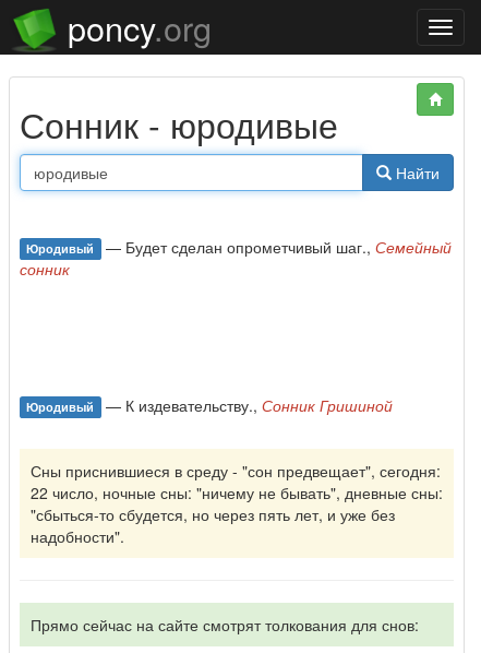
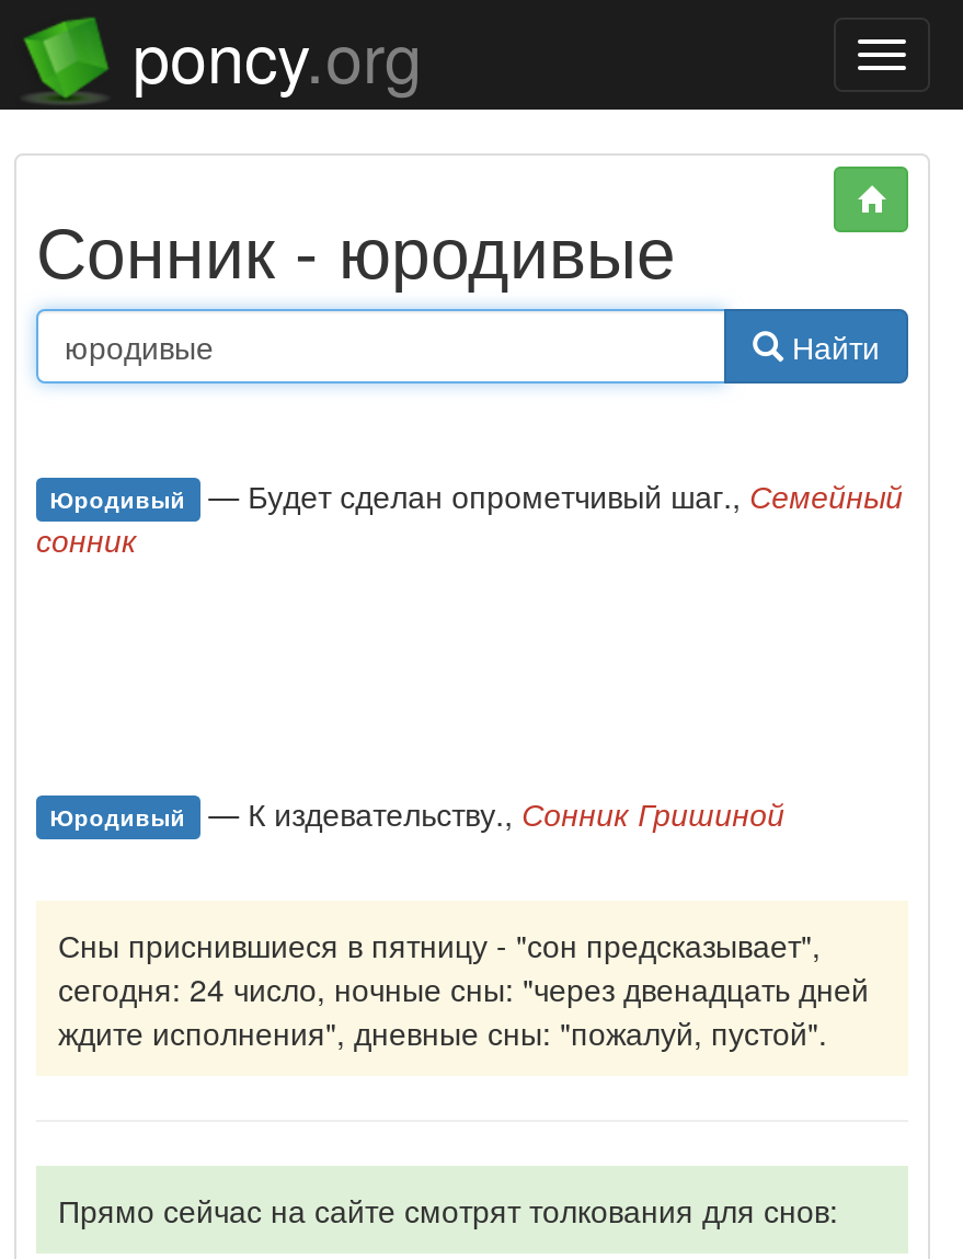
[31,460,443,547] Сны приснившиеся в среду - "сон предвещает", сегодня: | 22 число, ночные сны: "ничему не бывать", дневные сны: | "сбыться-то сбудется, но через пять лет, и уже без | надобности". -> [58,923,869,1054] Сны приснившиеся в пятницу - "сон предсказывает", | сегодня: 24 число, ночные сны: "через двенадцать дней | ждите исполнения", дневные сны: "пожалуй, пустой".

